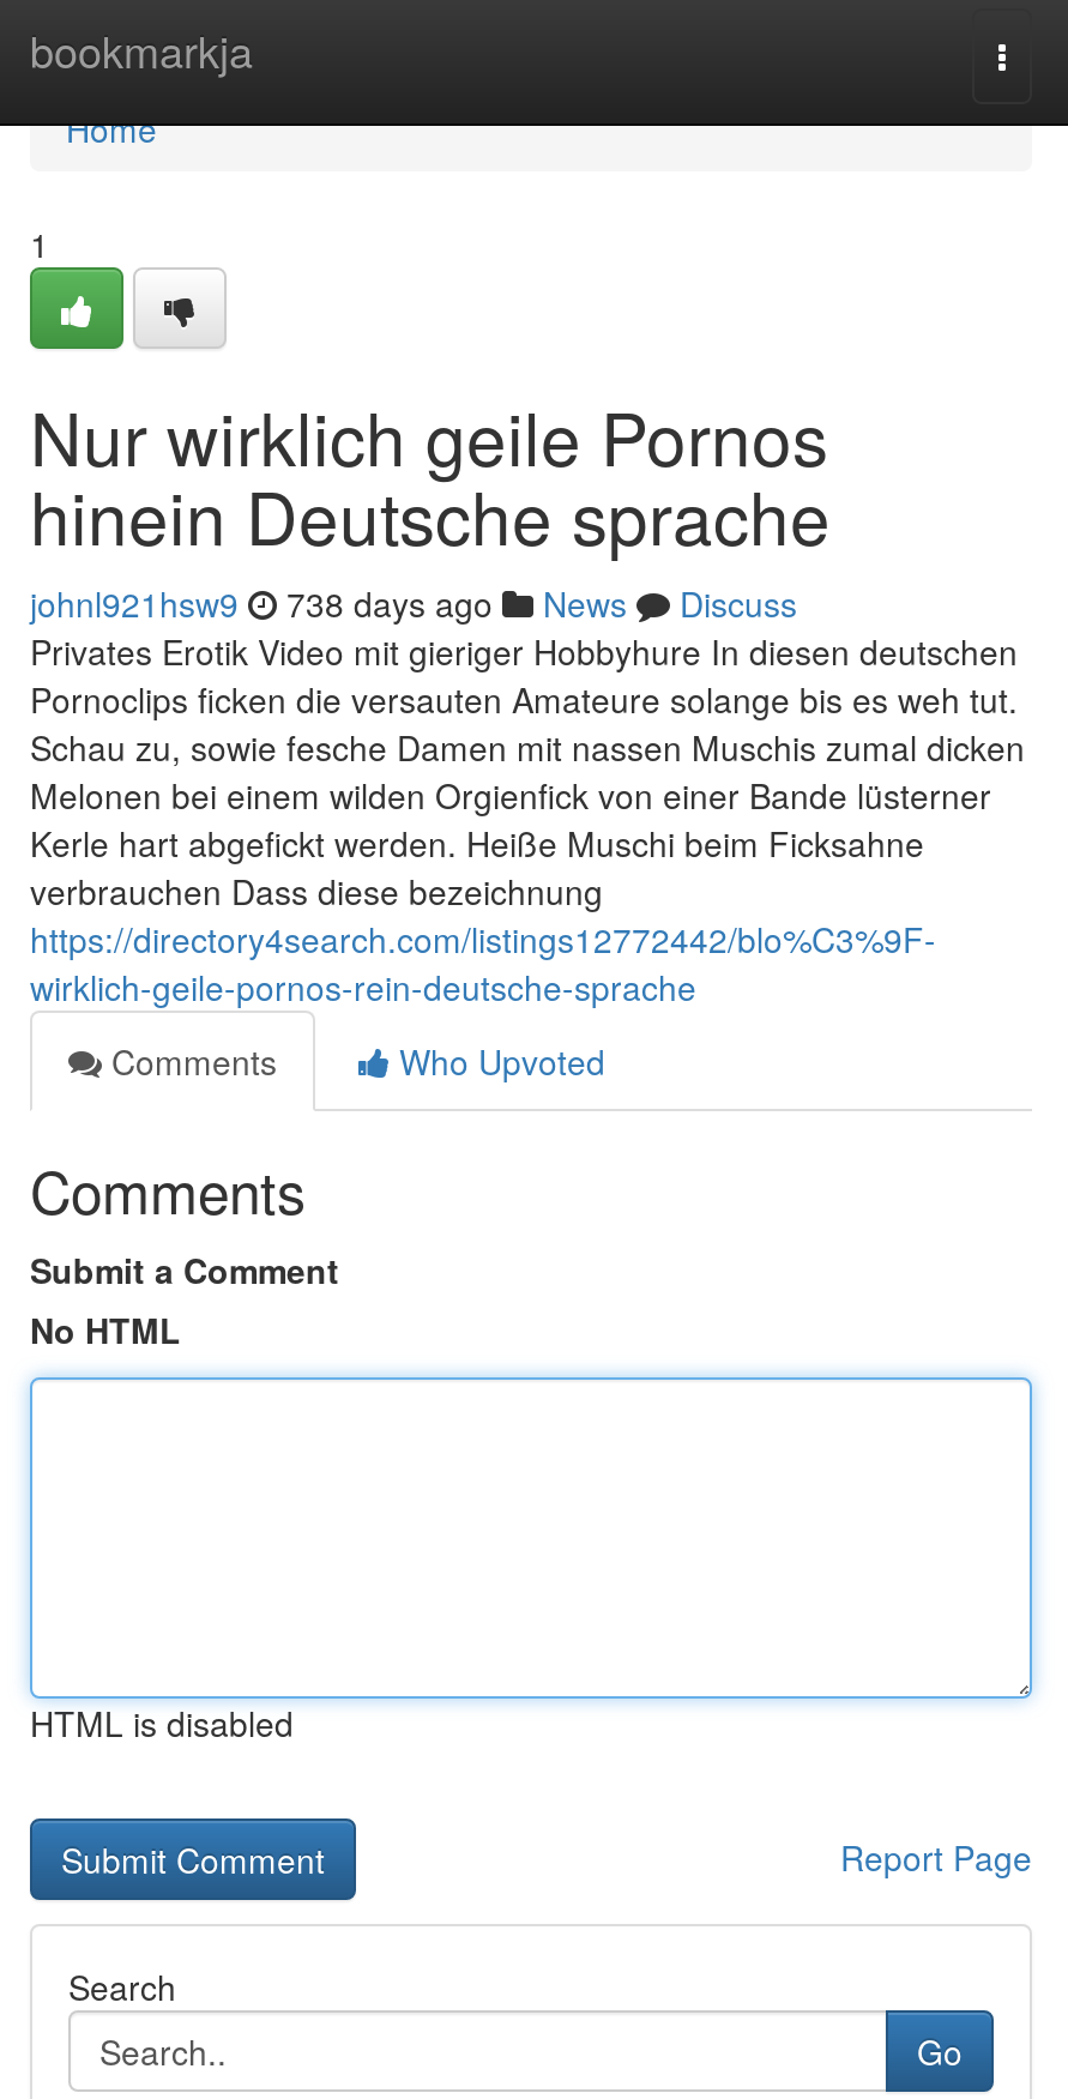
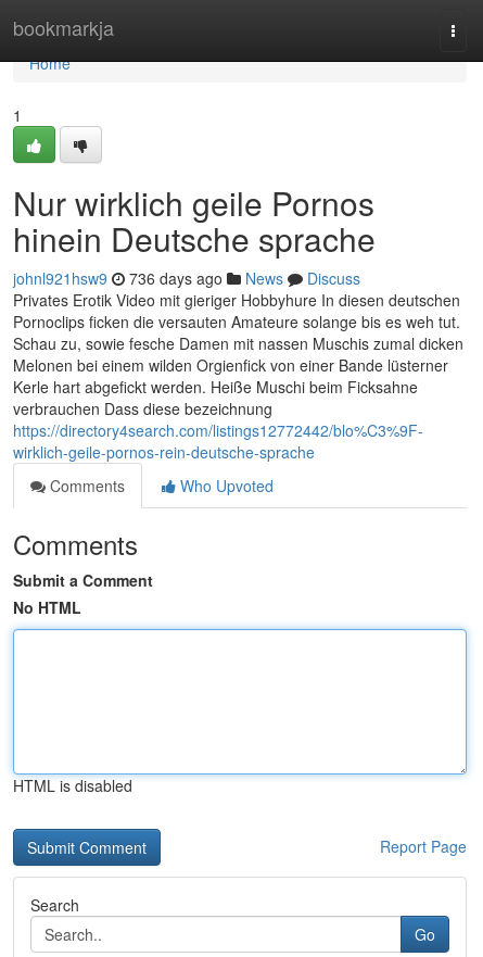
[30,579,797,627] johnl921hsw9 738 days ago News Discuss -> [13,267,360,289] johnl921hsw9 736 days ago News Discuss

